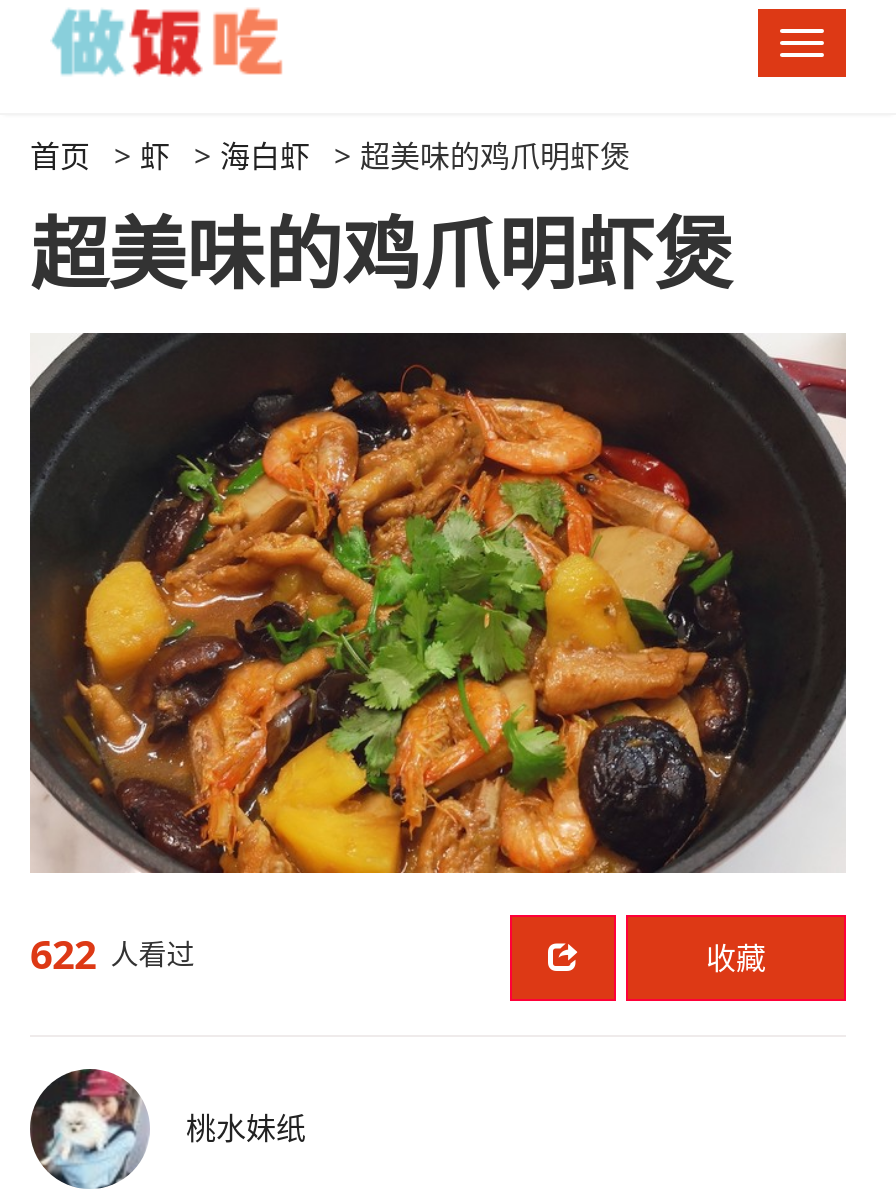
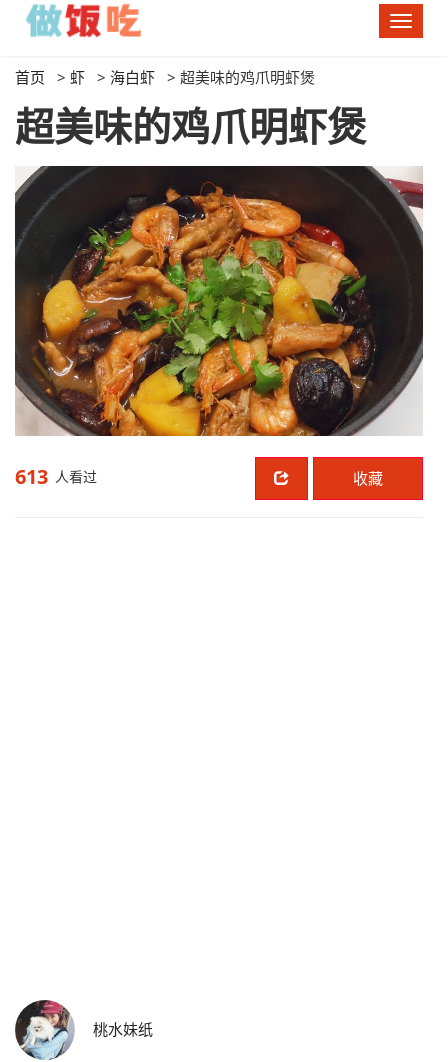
[30,927,194,981] 622 人看过 -> [15,463,97,490] 613 人看过

